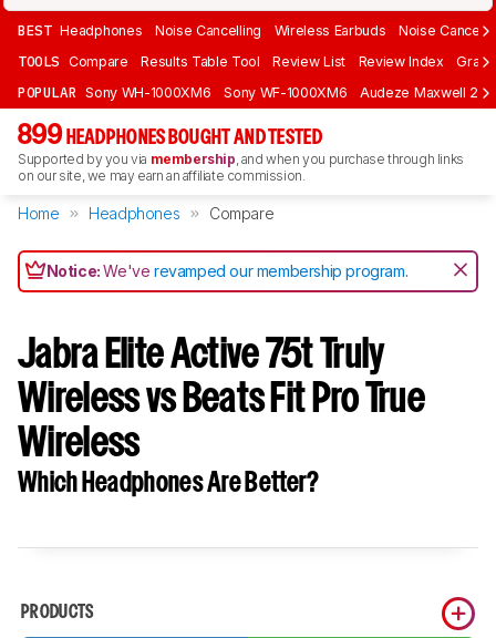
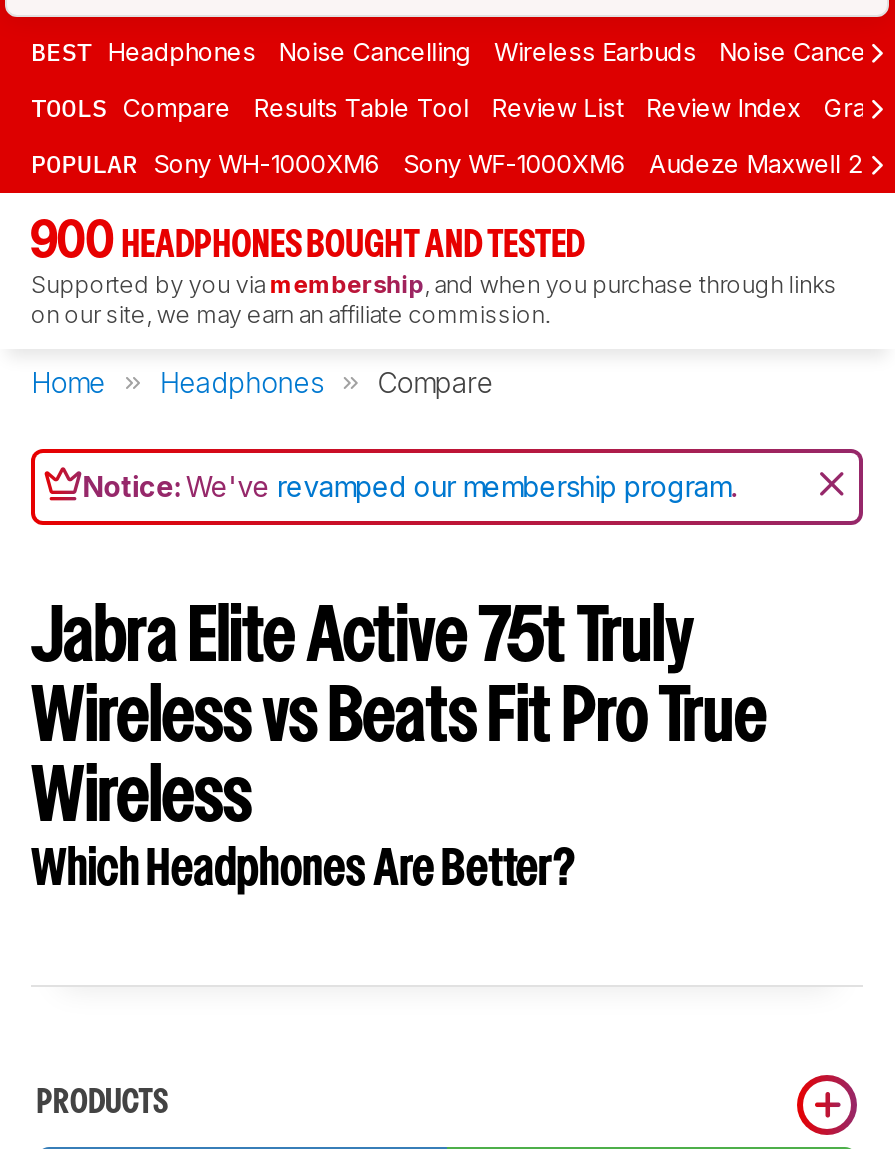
[18,124,322,148] 899 HEADPHONES BOUGHT AND TESTED -> [31,221,585,265] 900 HEADPHONES BOUGHT AND TESTED

